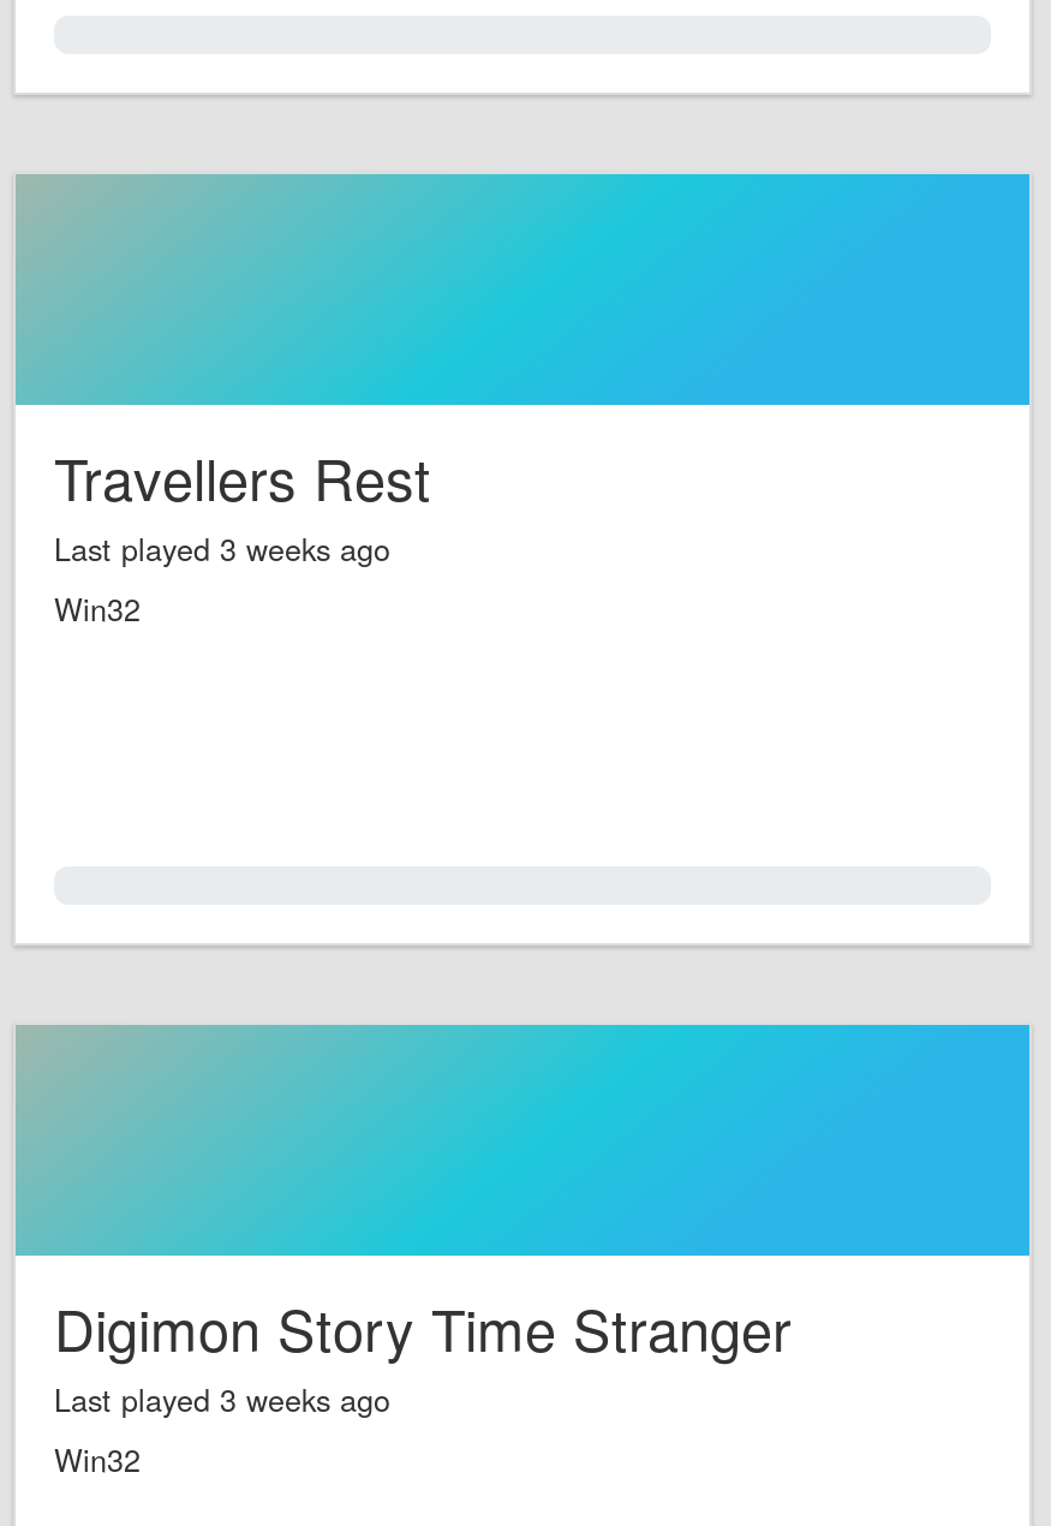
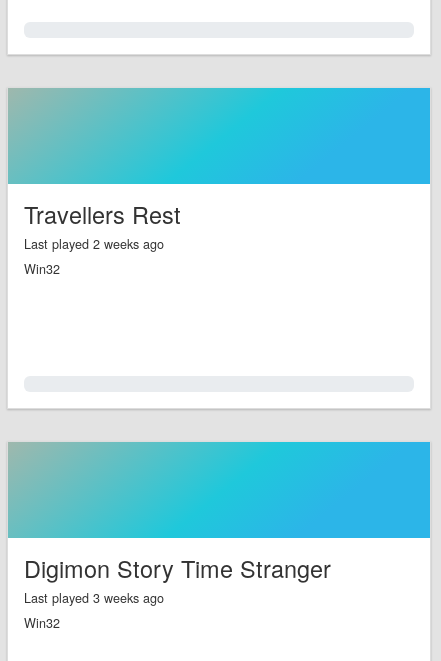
[54,528,390,571] Last played 3 weeks ago -> [24,235,164,253] Last played 2 weeks ago

